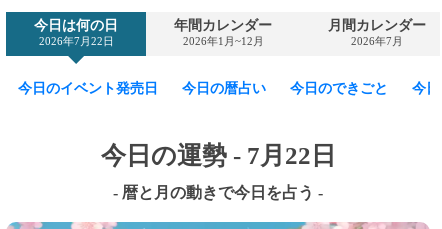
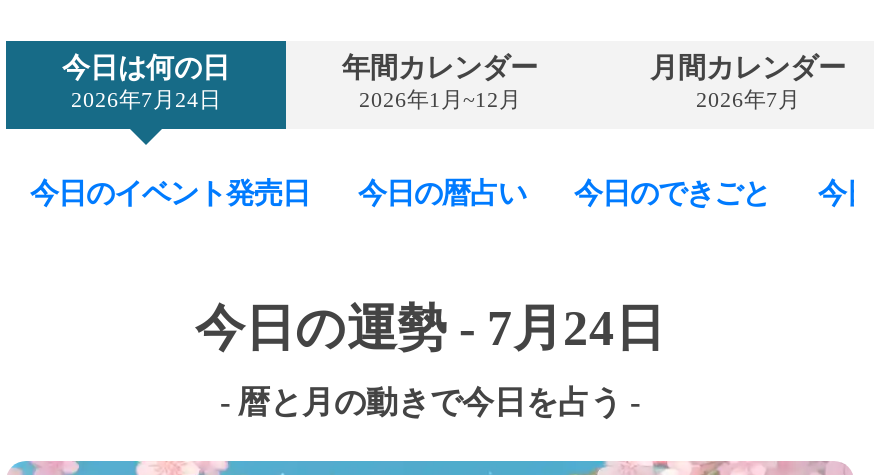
[38,35,113,47] 2026年7月22日 -> [71,87,221,111] 2026年7月24日
[100,142,335,169] 今日の運勢 - 7月22日 -> [195,300,665,354] 今日の運勢 - 7月24日

